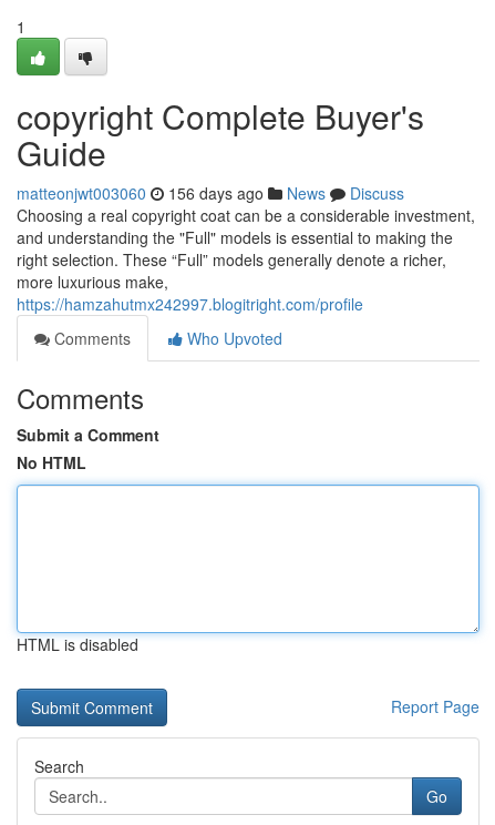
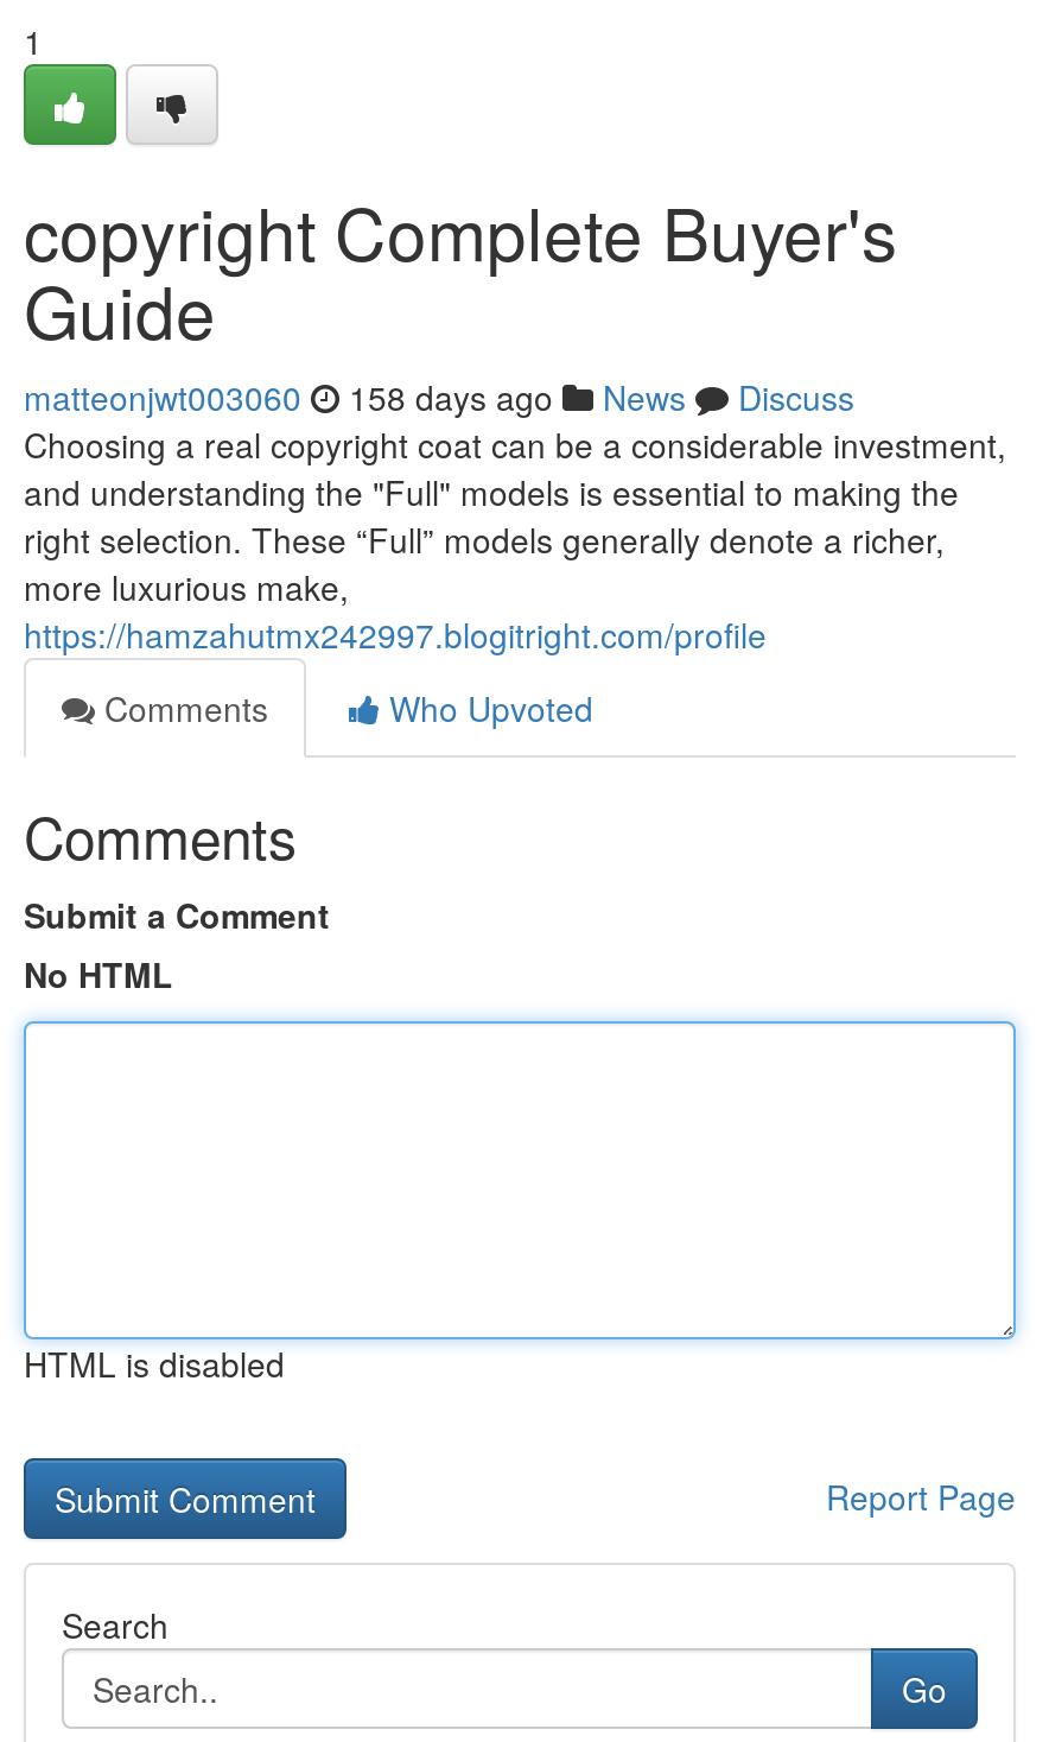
[17,182,404,204] matteonjwt003060 156 days ago News Discuss -> [24,373,854,420] matteonjwt003060 158 days ago News Discuss

